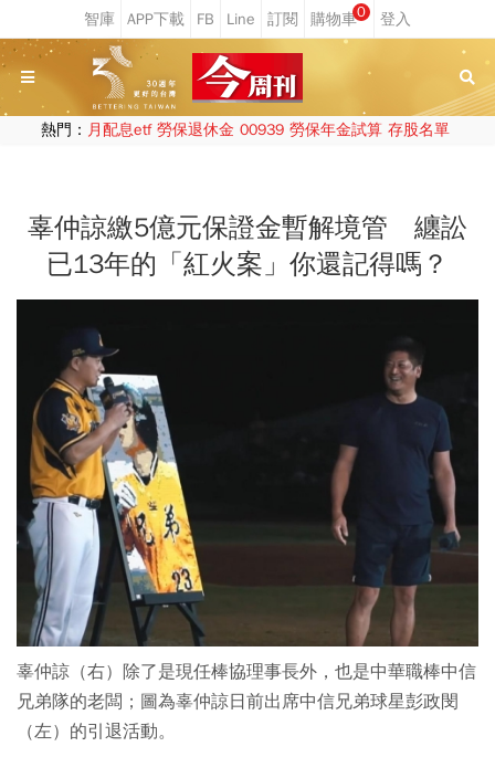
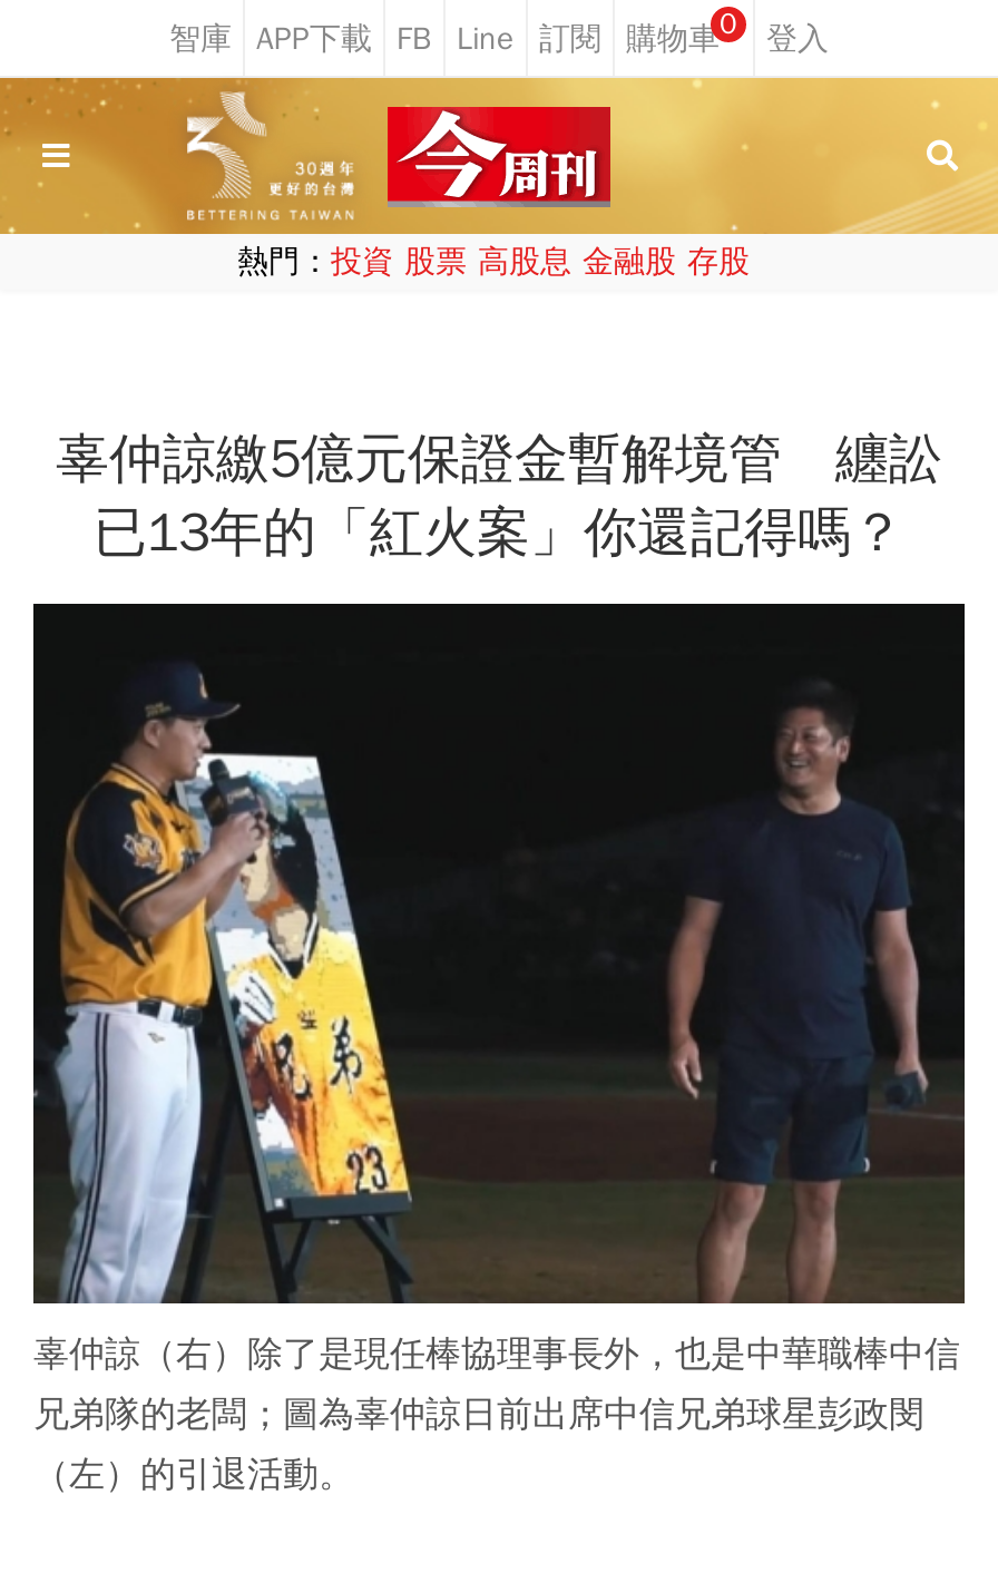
[40,120,449,139] 熱門：月配息etf 勞保退休金 00939 勞保年金試算 存股名單 -> [237,243,750,281] 熱門：投資 股票 高股息 金融股 存股

